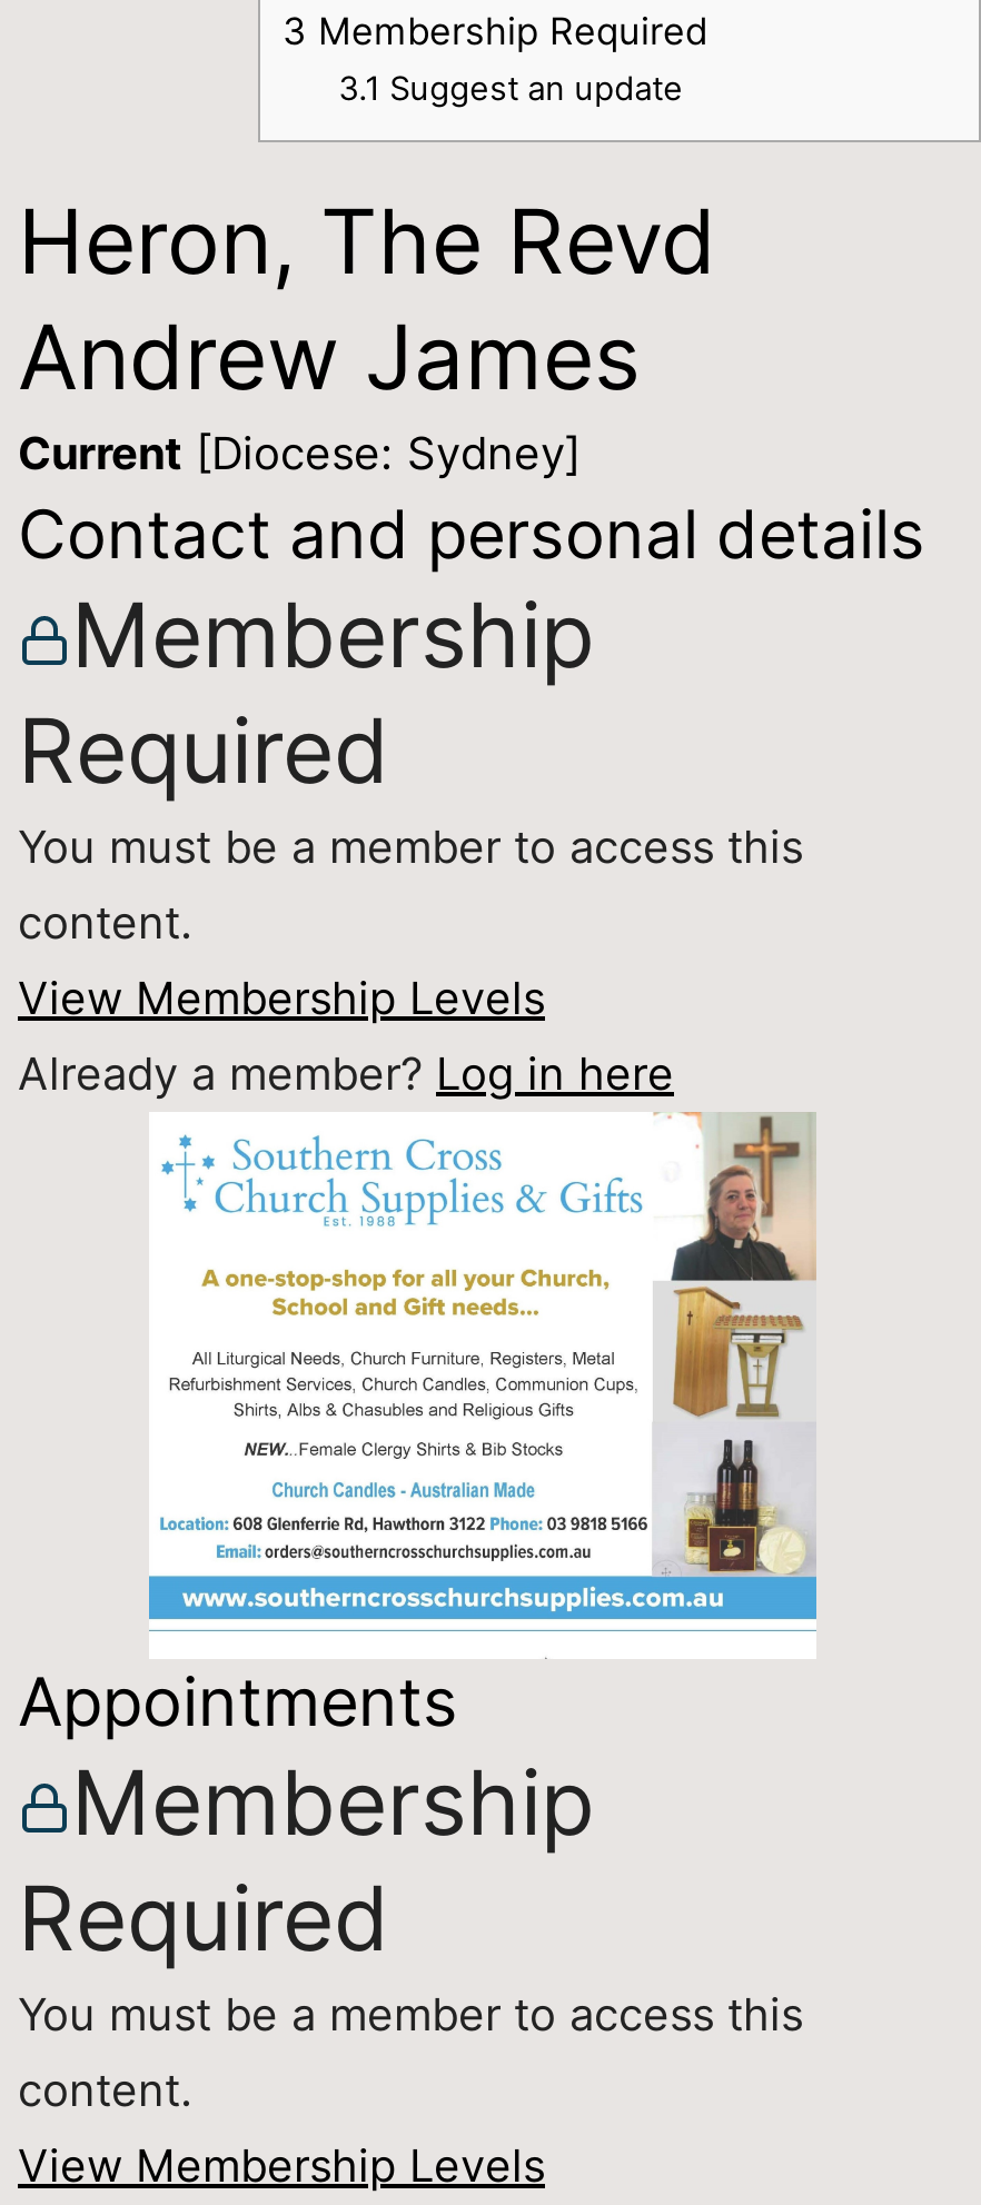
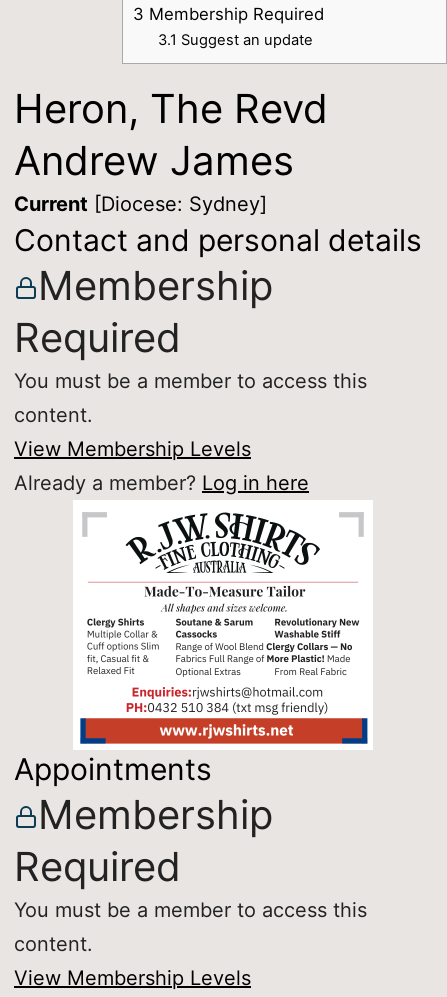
[147,1110,819,1646] [image] -> [73,502,373,745] [image]

